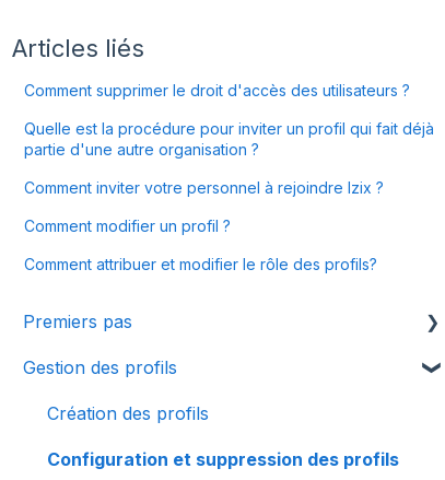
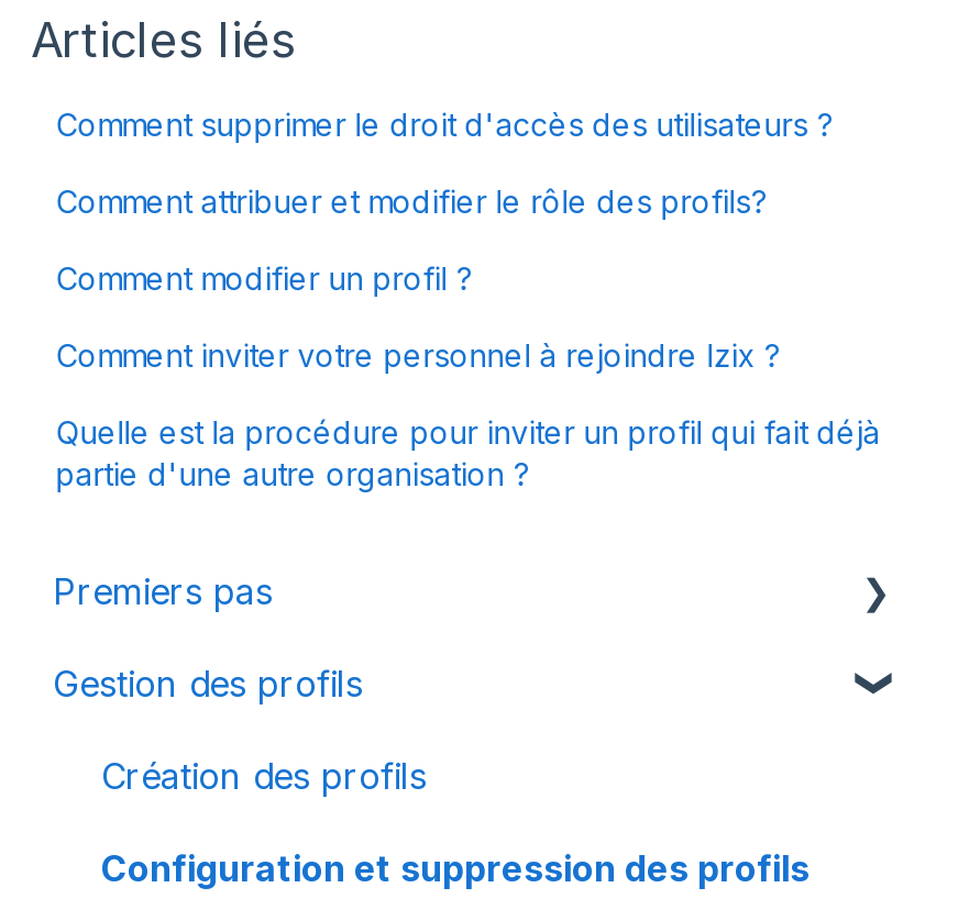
moved [24,119,434,158] -> [55,414,880,493]: Quelle est la procédure pour inviter un profil qui fait déjà | partie d'une autre organisation ?
moved [24,178,384,273] -> [55,183,779,375]: Comment inviter votre personnel à rejoindre Izix ? | Comment modifier un profil ? | Comment attribuer et modifier le rôle des profils?

